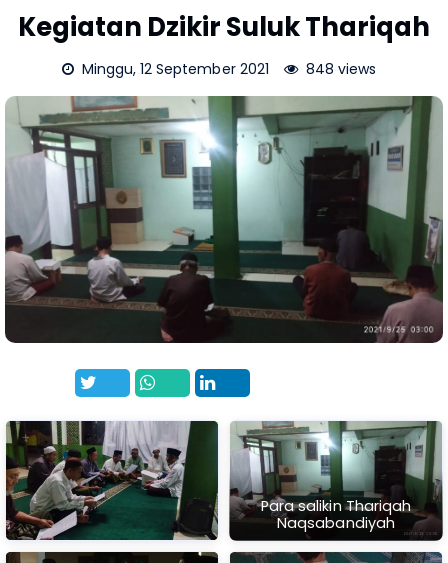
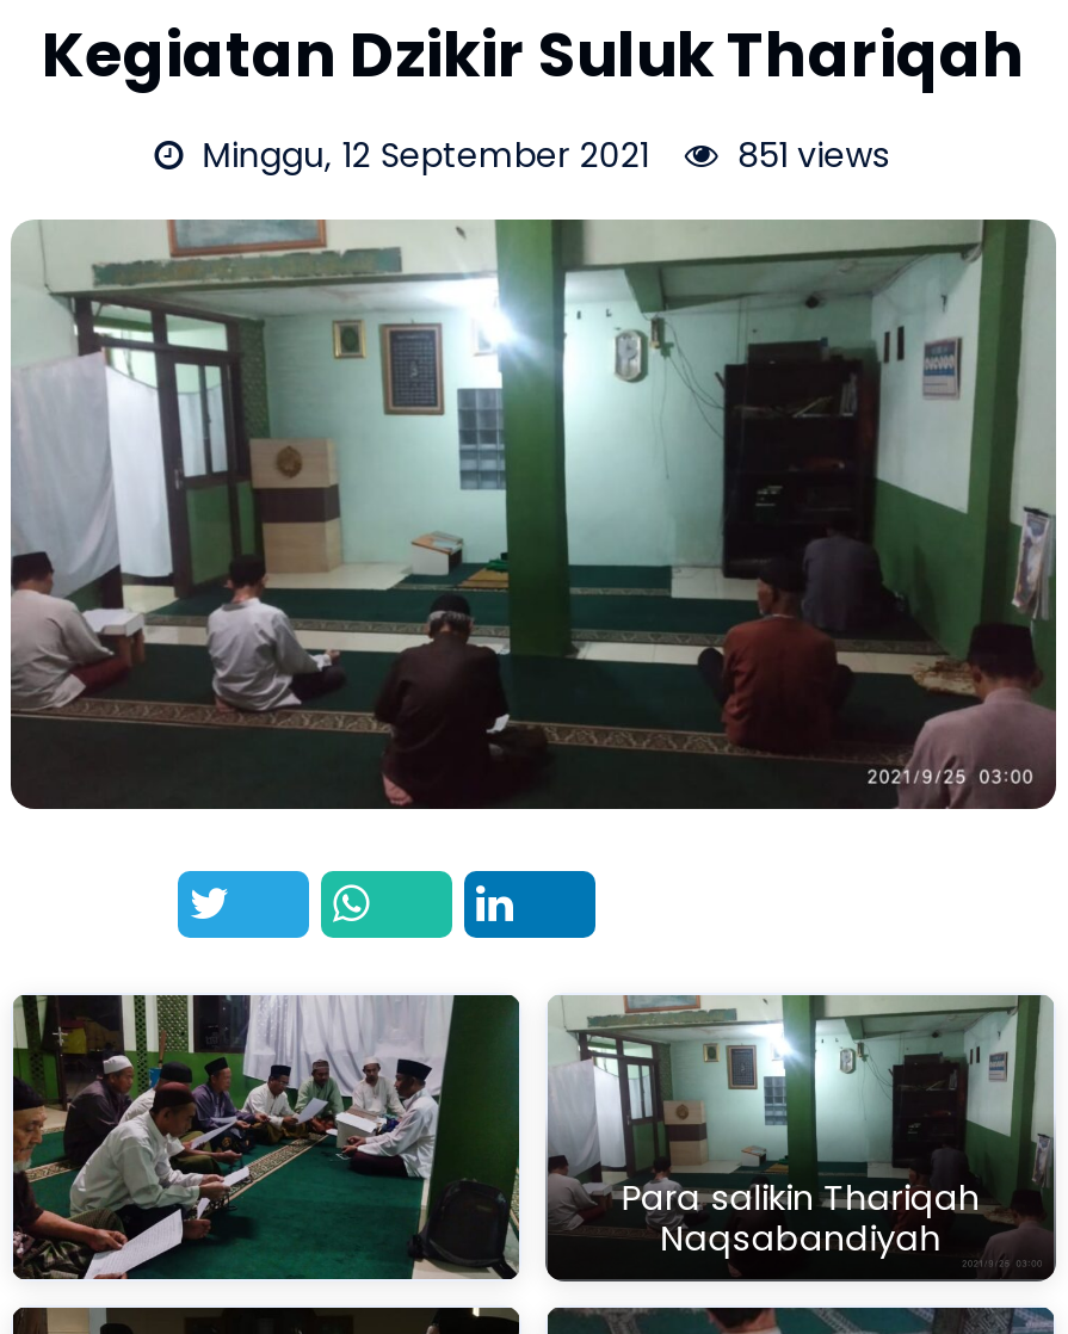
[78,59,376,79] Minggu, 12 September 2021 848 views -> [193,132,889,180] Minggu, 12 September 2021 851 views

